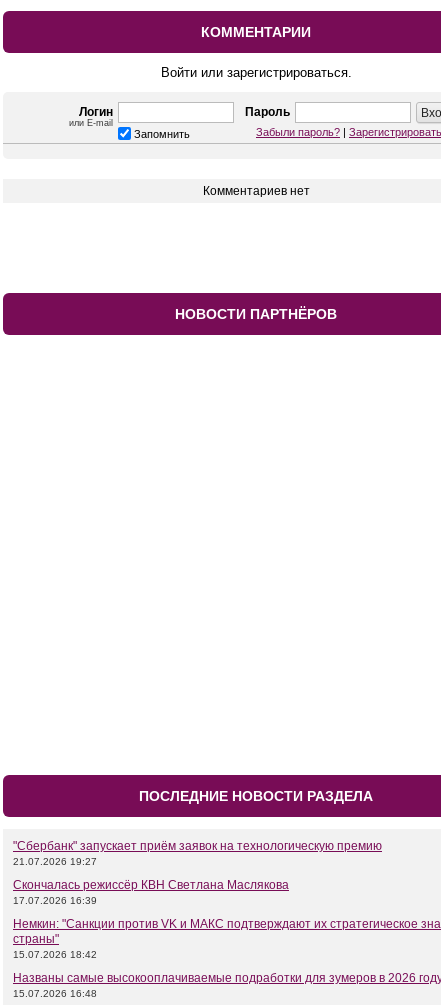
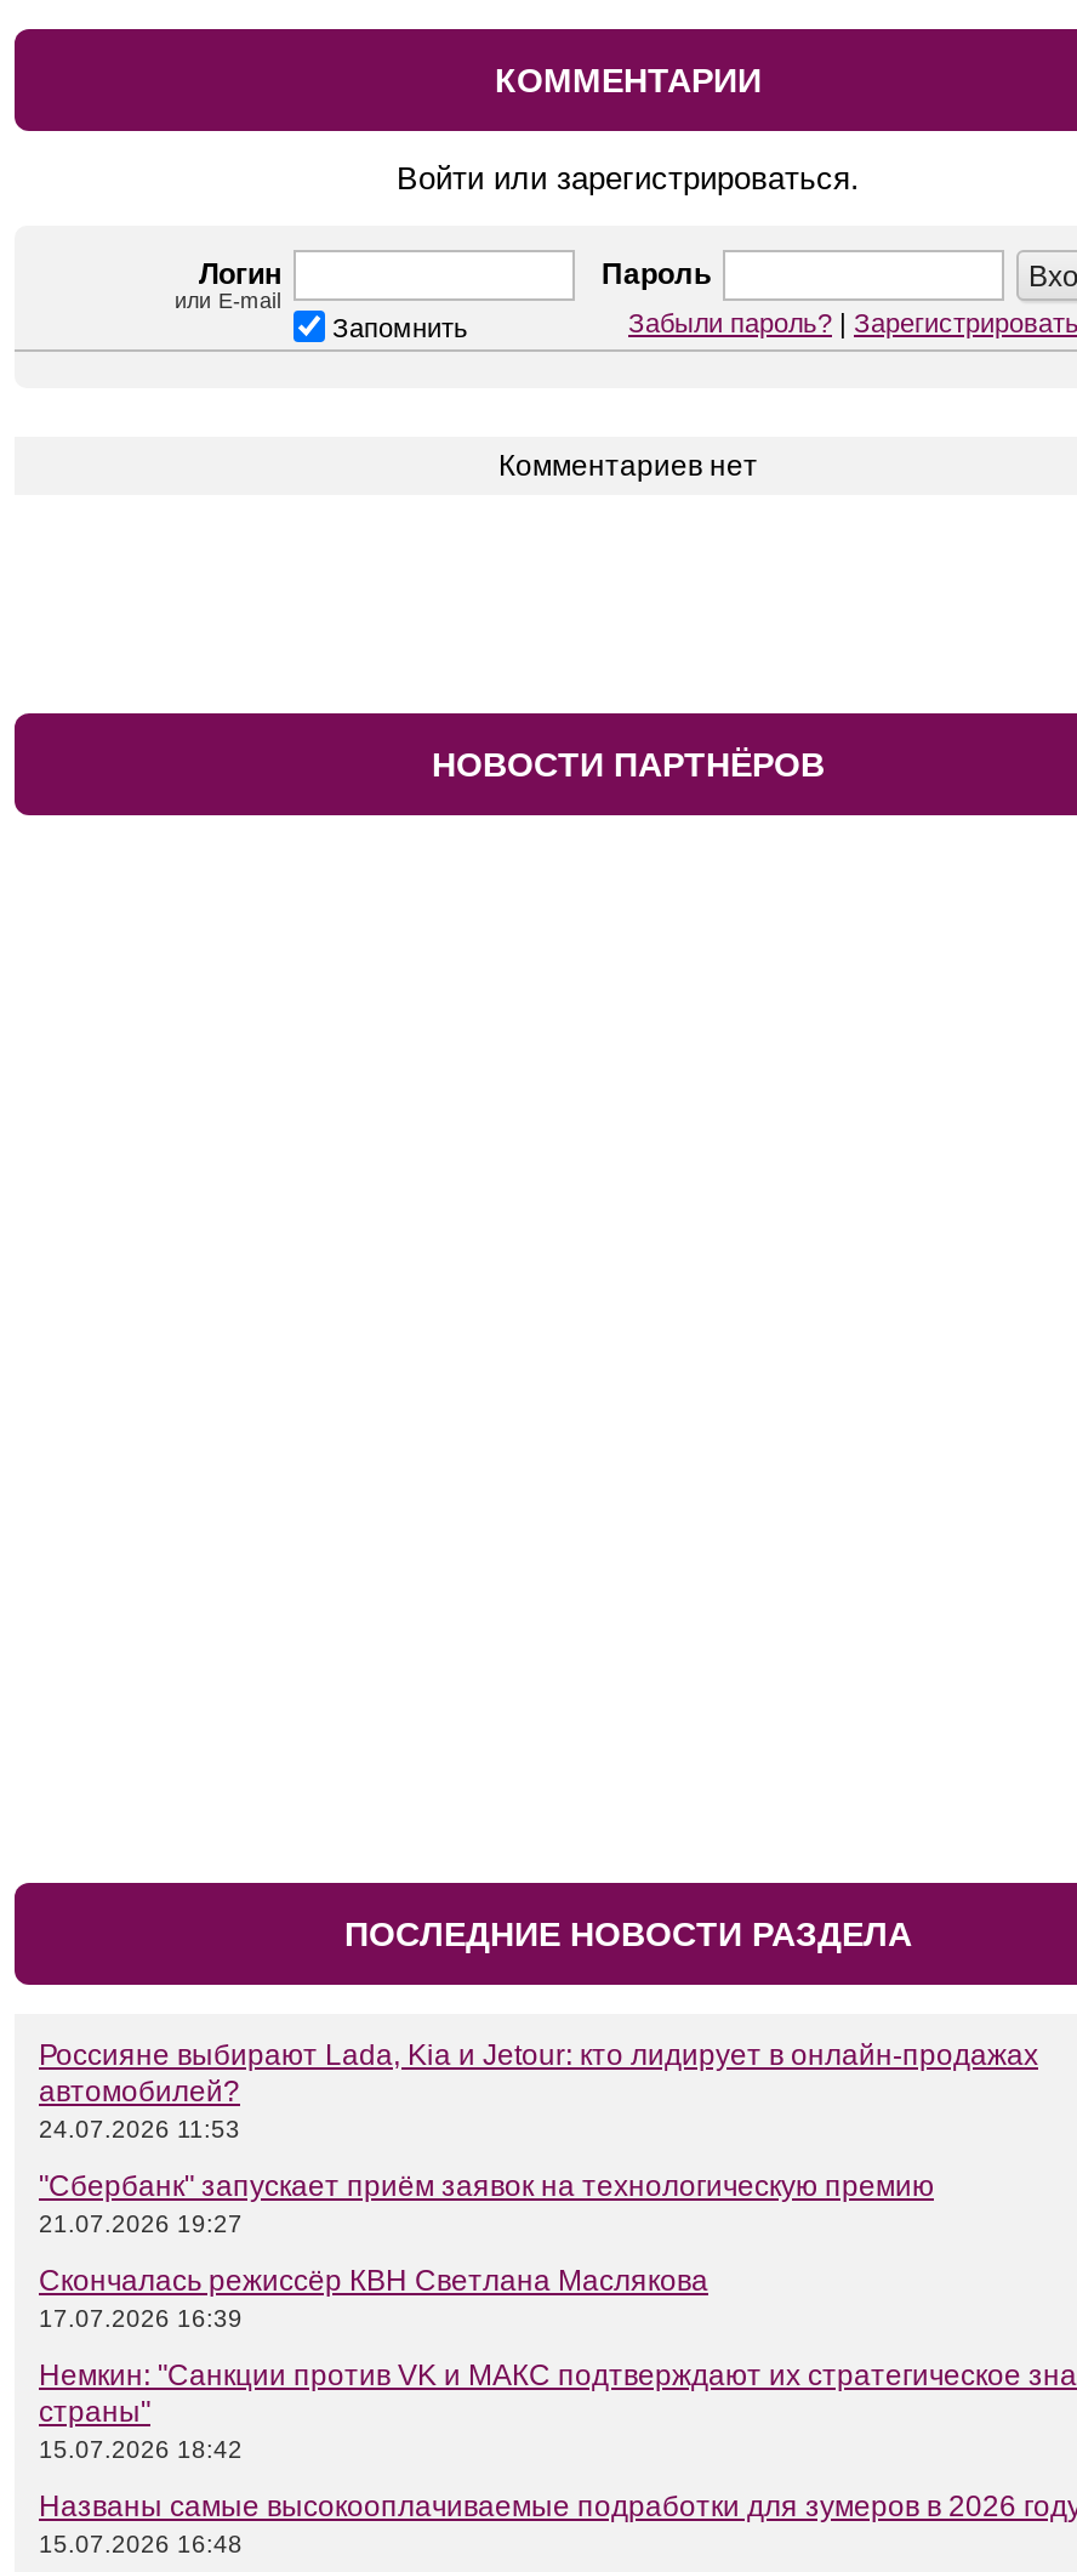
none -> [39,2038,1038,2143] Россияне выбирают Lada, Kia и Jetour: кто лидирует в онлайн-продажах | автомобилей? | 24.07.2026 11:53

